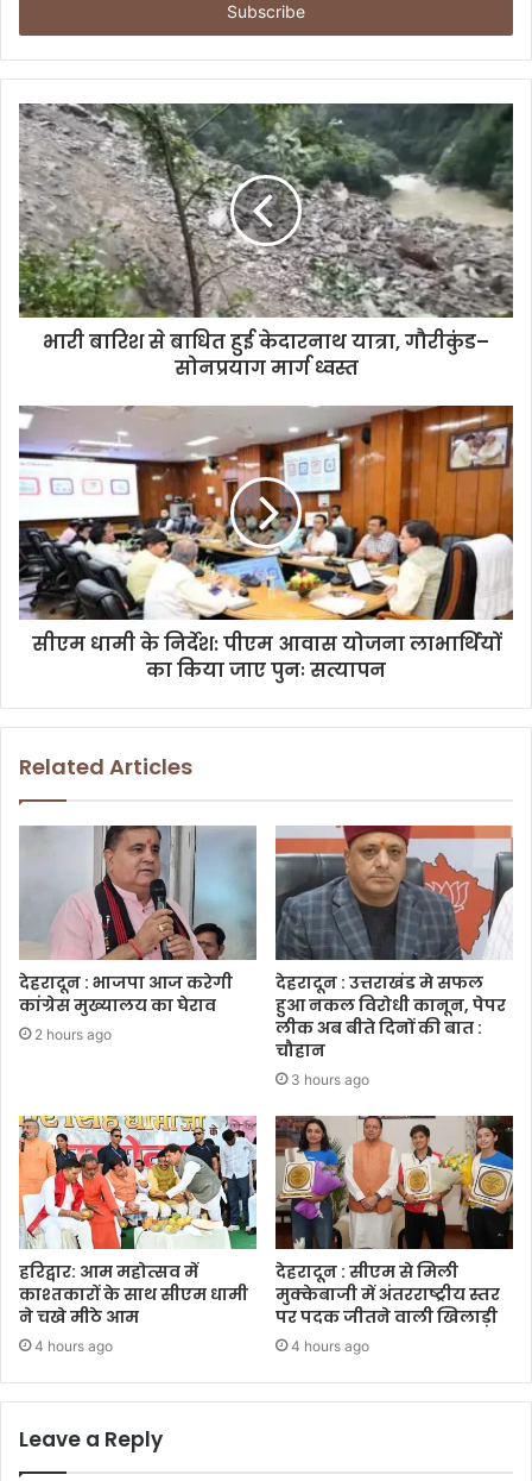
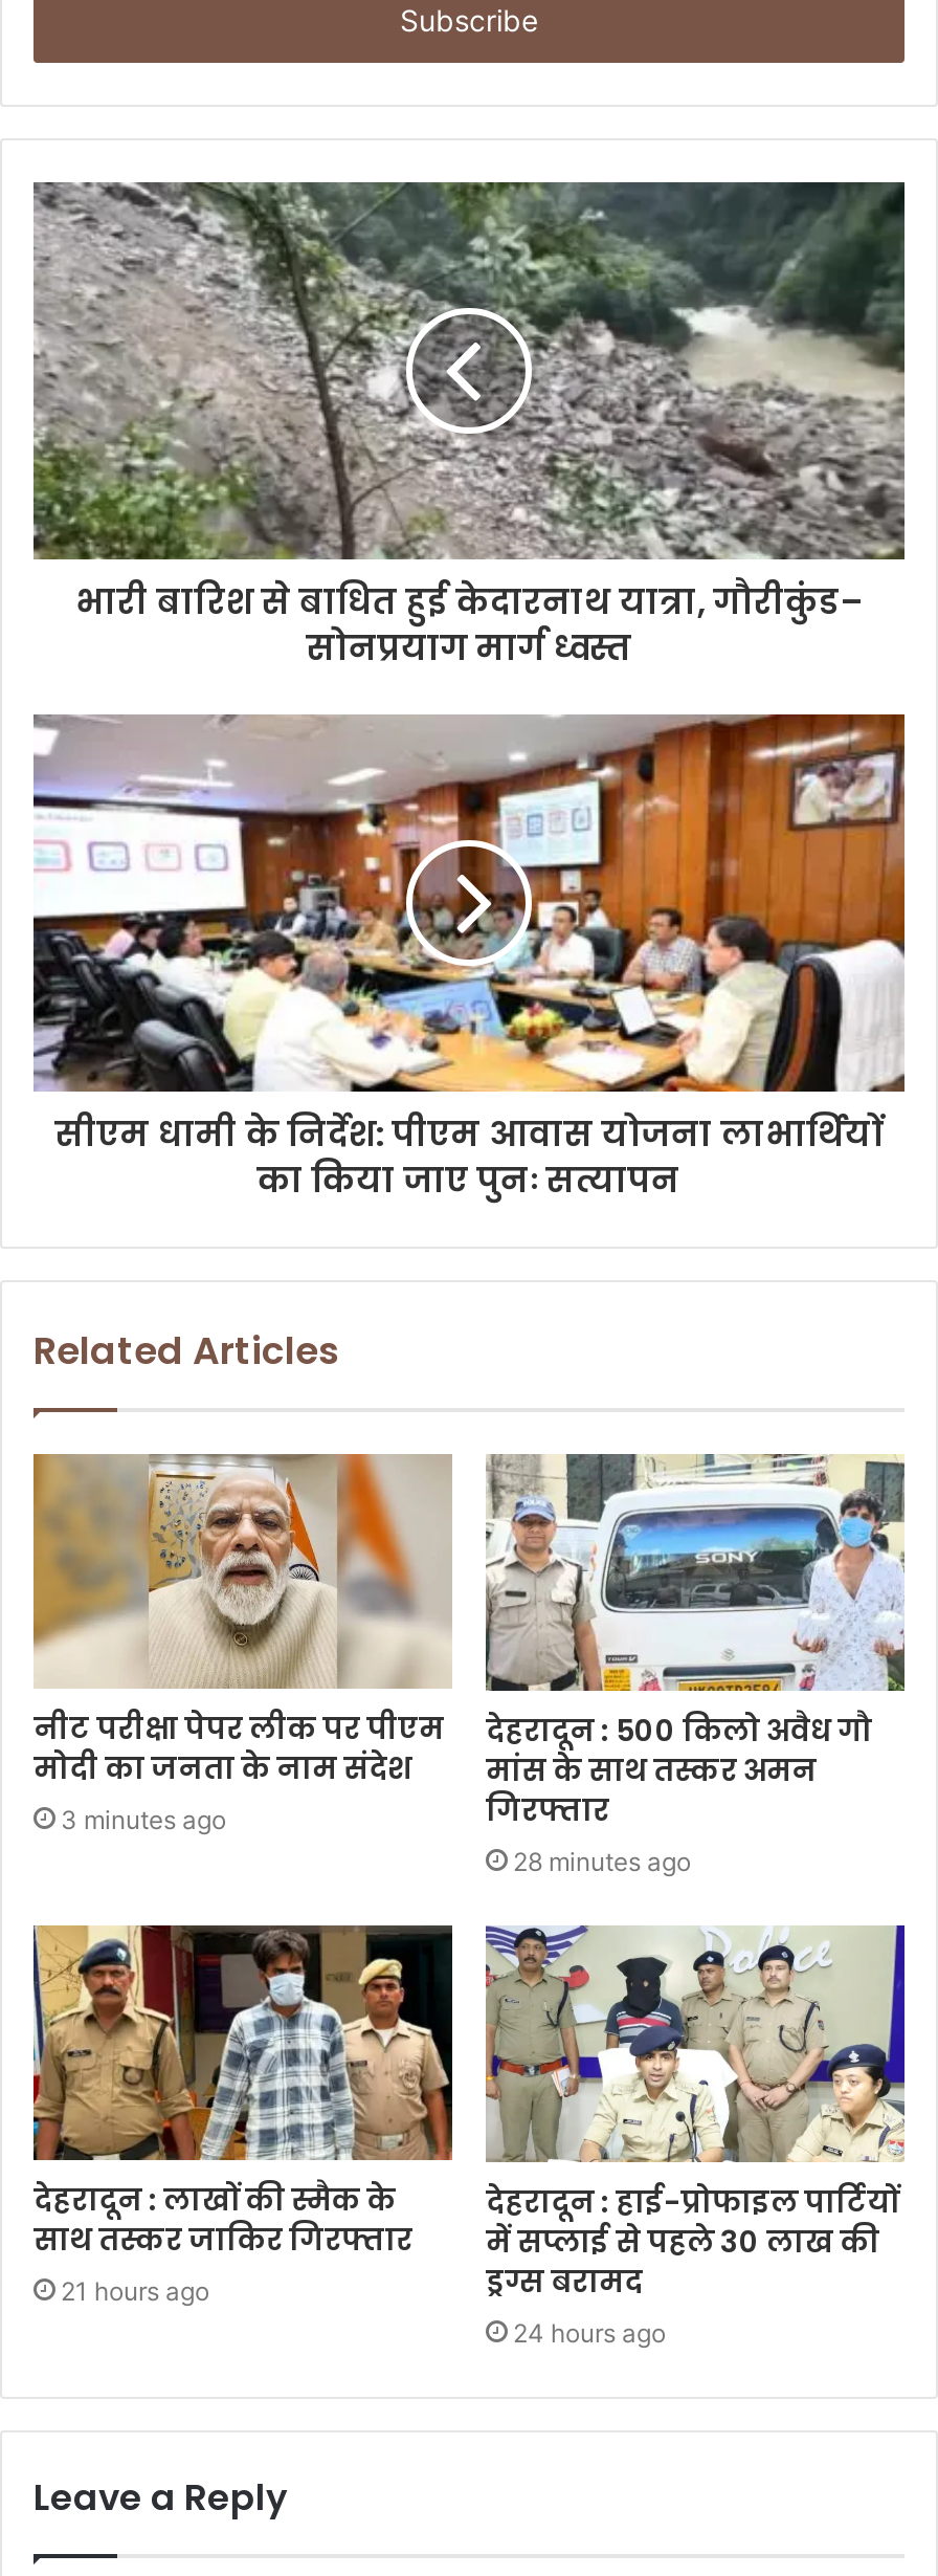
[19,826,256,1043] [image] | देहरादून : भाजपा आज करेगी | कांग्रेस मुख्यालय का घेराव | 2 hours ago -> [31,1454,452,1835] [image] | नीट परीक्षा पेपर लीक पर पीएम | मोदी का जनता के नाम संदेश | 3 minutes ago
[275,824,513,1088] [image] | देहरादून : उत्तराखंड मे सफल | हुआ नकल विरोधी कानून, पेपर | लीक अब बीते दिनों की बात : | चौहान | 3 hours ago -> [486,1454,907,1876] [image] | देहरादून : 500 किलो अवैध गौ | मांस के साथ तस्कर अमन | गिरफ्तार | 28 minutes ago
[18,1115,258,1355] [image] | हरिद्वार: आम महोत्सव में | काश्तकारों के साथ सीएम धामी | ने चखे मीठे आम | 4 hours ago -> [31,1923,454,2308] [image] | देहरादून : लाखों की स्मैक के | साथ तस्कर जाकिर गिरफ्तार | 21 hours ago
[274,1115,514,1355] [image] | देहरादून : सीएम से मिली | मुक्केबाजी में अंतरराष्ट्रीय स्तर | पर पदक जीतने वाली खिलाड़ी | 4 hours ago -> [484,1923,907,2348] [image] | देहरादून : हाई-प्रोफाइल पार्टियों | में सप्लाई से पहले 30 लाख की | ड्रग्स बरामद | 24 hours ago

